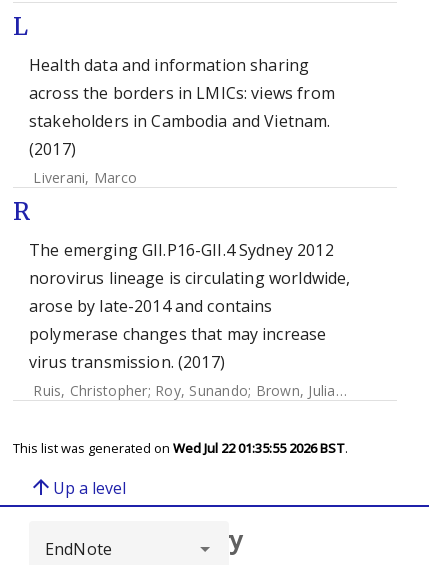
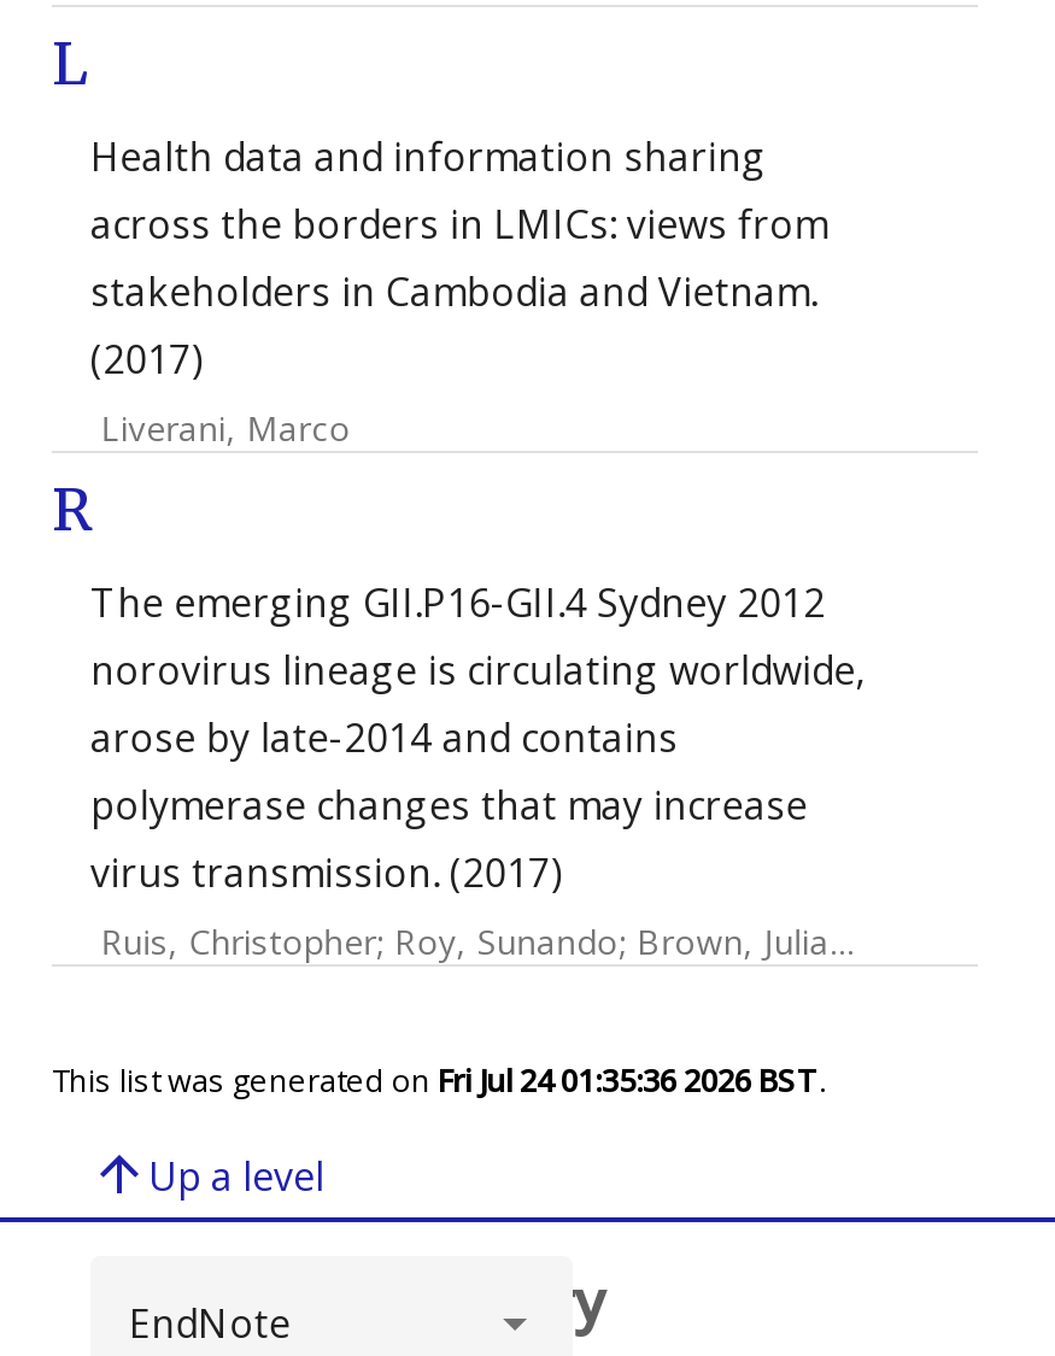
[13,439,348,457] This list was generated on Wed Jul 22 01:35:55 2026 BST. -> [52,1058,826,1102] This list was generated on Fri Jul 24 01:35:36 2026 BST.

